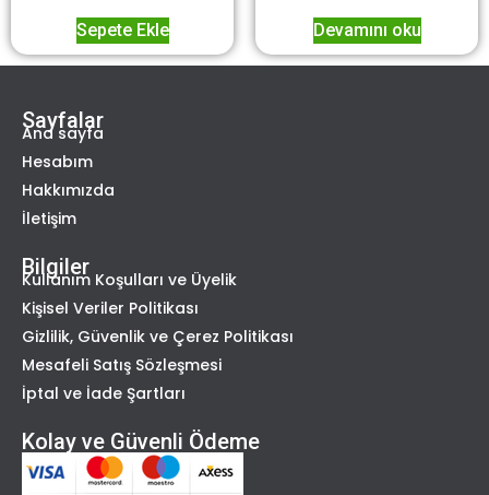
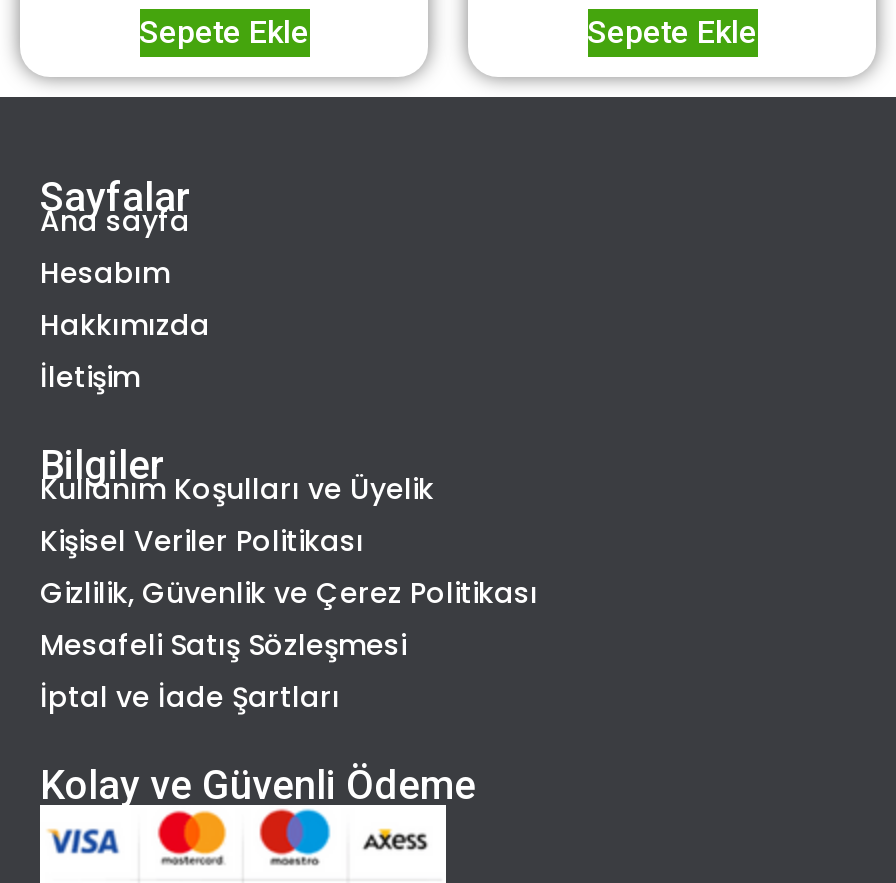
[313,20,421,41] Devamını oku -> [587,14,757,52] Sepete Ekle

